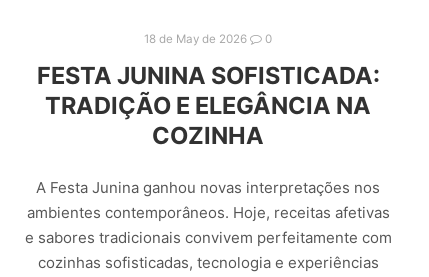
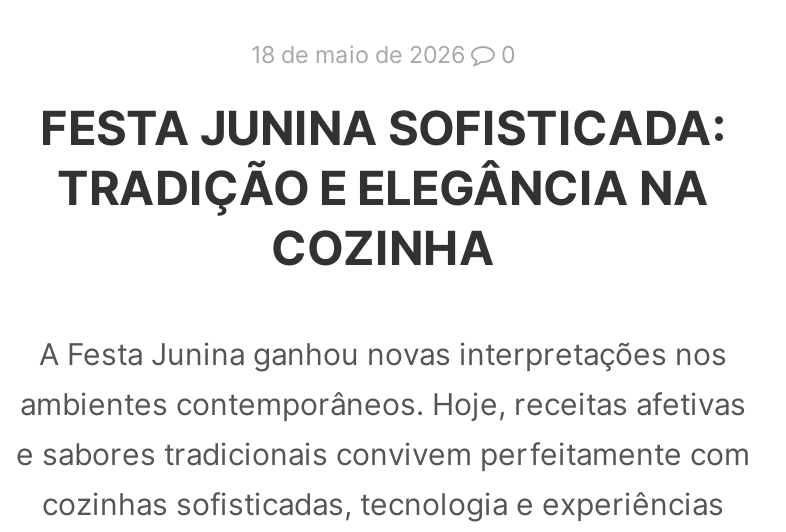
[144,32,272,46] 18 de May de 2026 0 -> [251,42,515,70] 18 de maio de 2026 0

